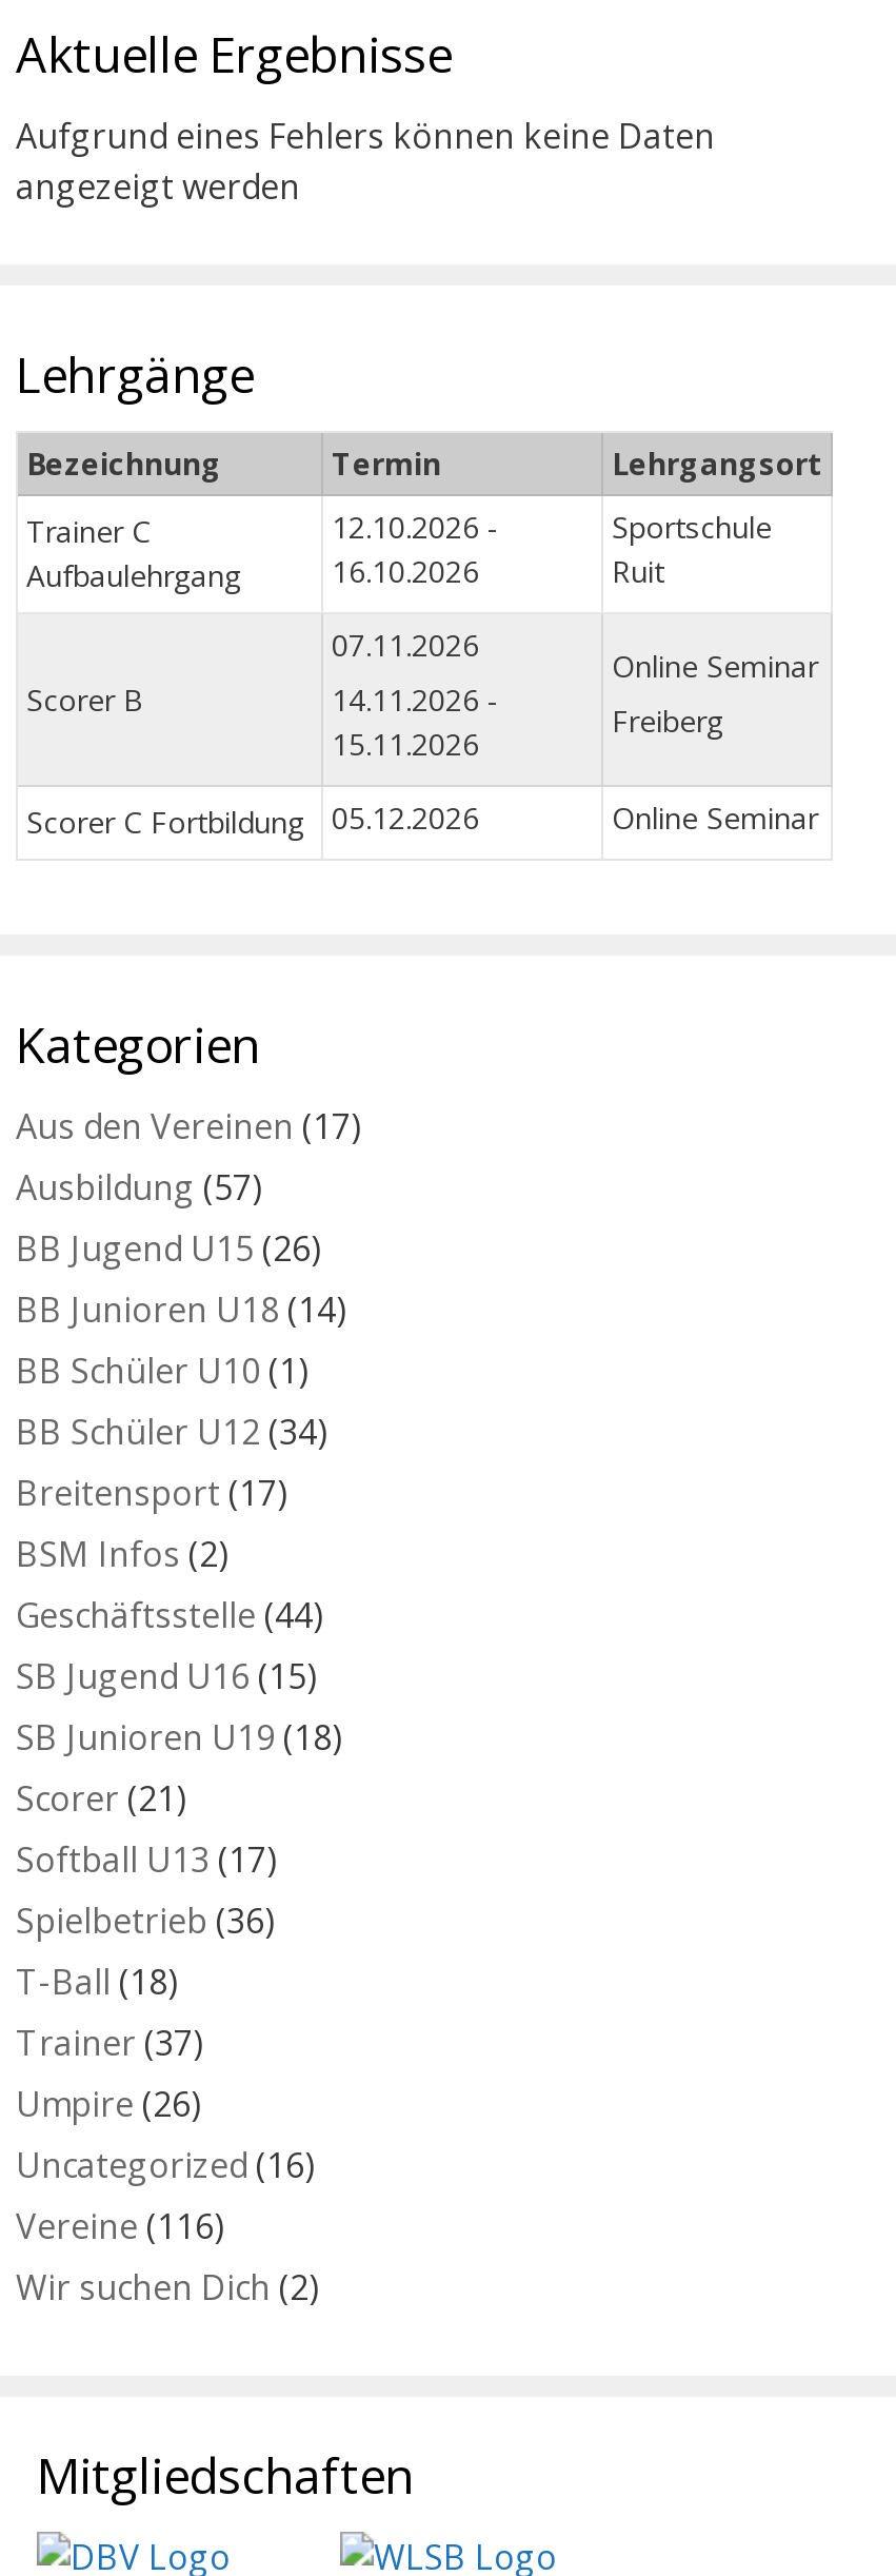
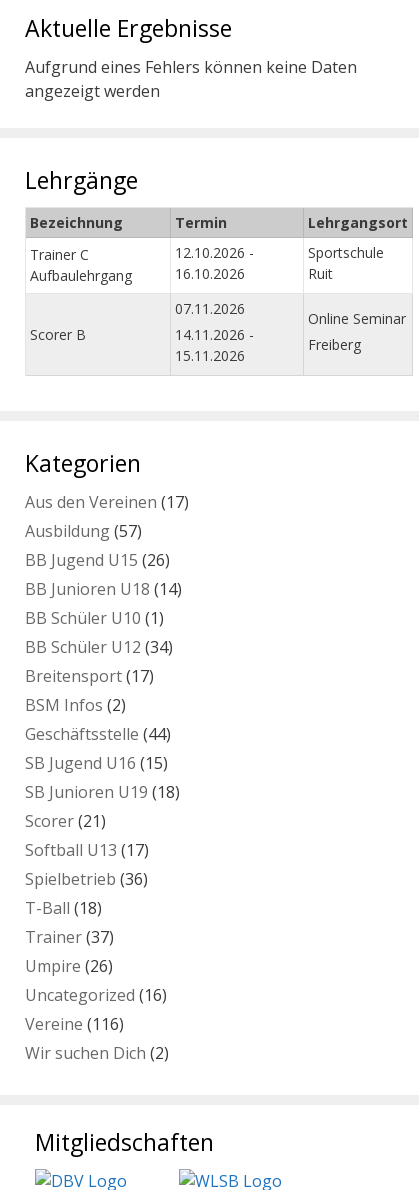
[26,798,818,842] Scorer C Fortbildung | 05.12.2026 | Online Seminar -> none

